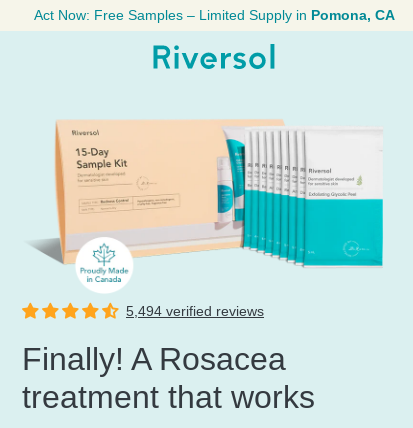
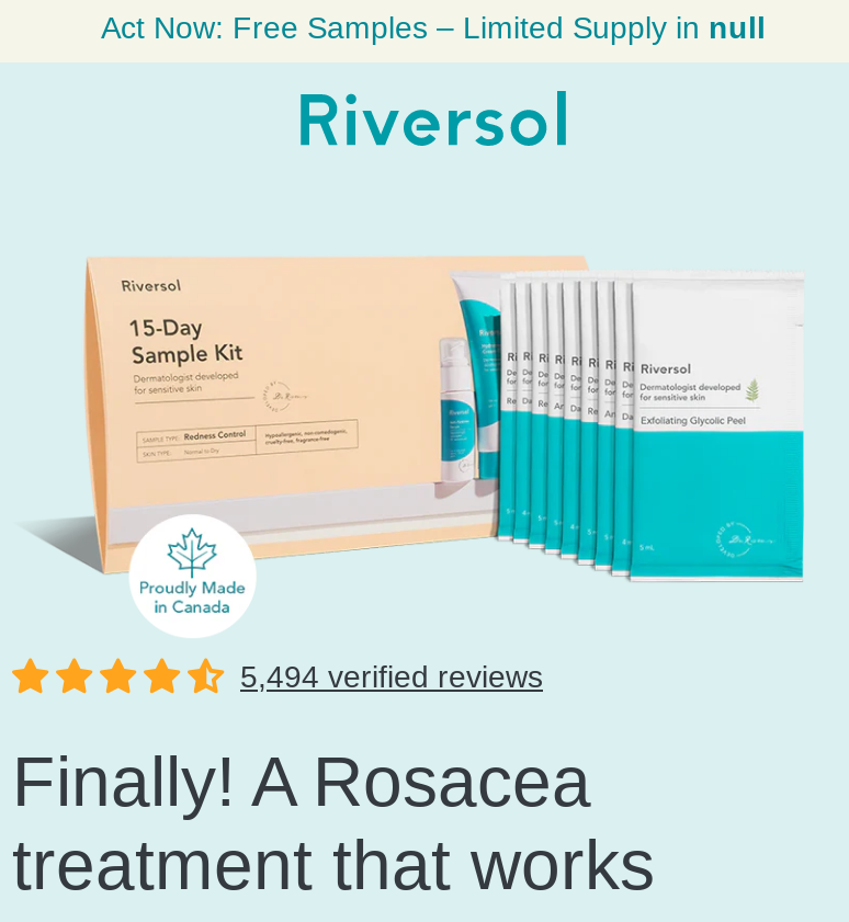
[33,7,394,23] Act Now: Free Samples – Limited Supply in Pomona, CA -> [101,10,766,45] Act Now: Free Samples – Limited Supply in null

